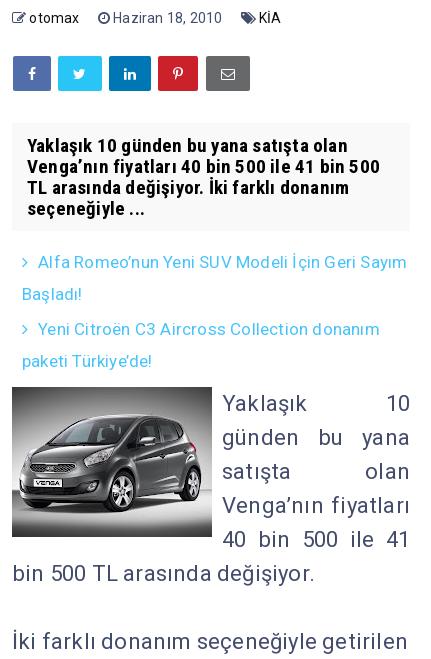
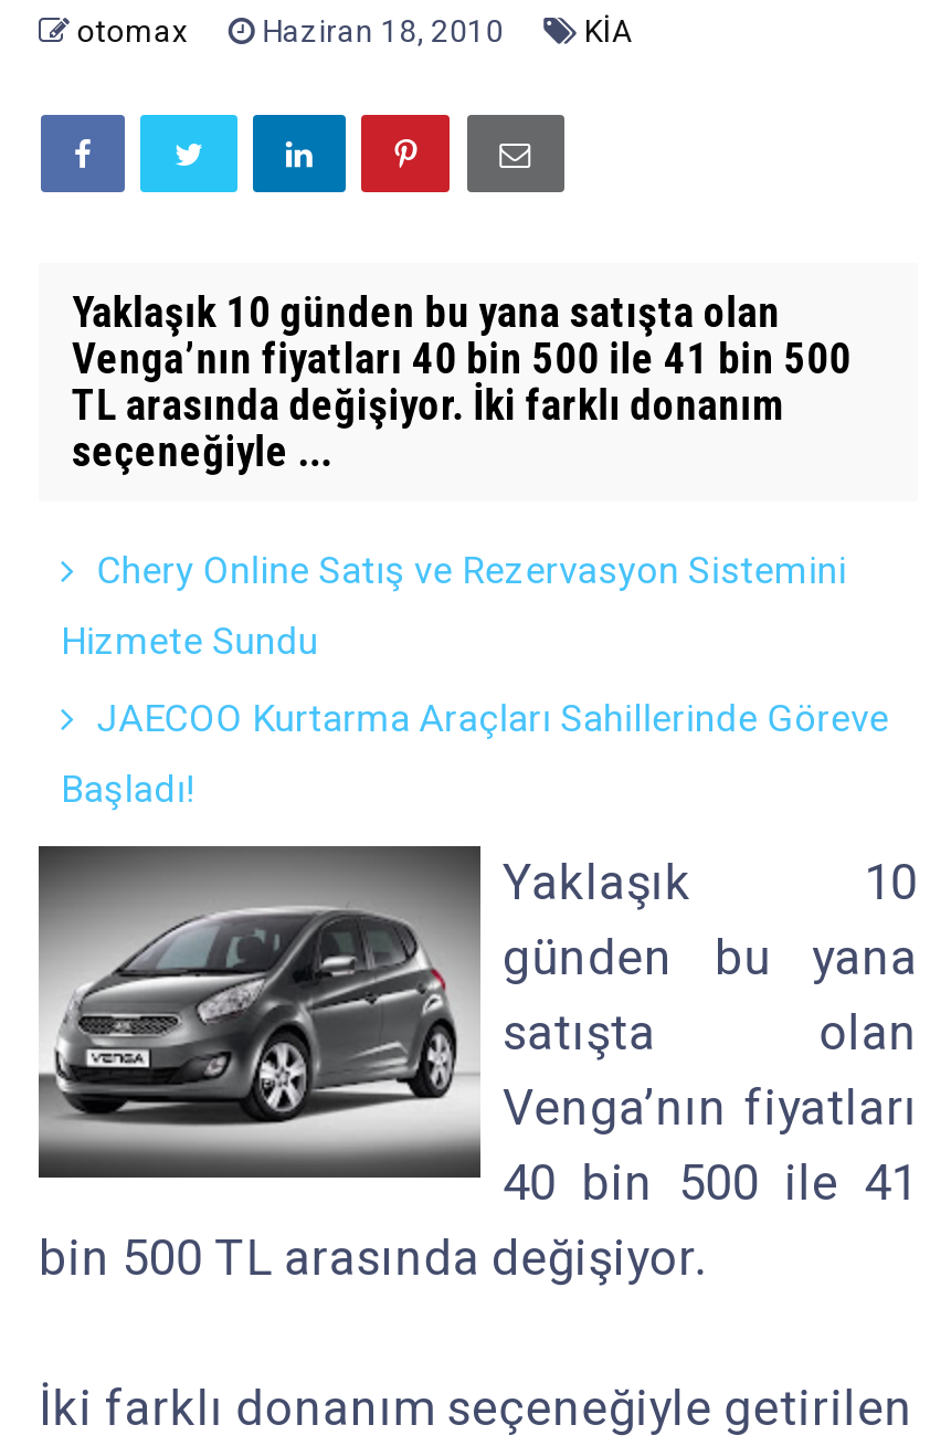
[38,252,407,272] Alfa Romeo’nun Yeni SUV Modeli İçin Geri Sayım -> [61,547,889,739] Chery Online Satış ve Rezervasyon Sistemini | Hizmete Sundu | JAECOO Kurtarma Araçları Sahillerinde Göreve
moved [22,284,83,304] -> [61,766,195,810]: Başladı!
[22,319,380,371] Yeni Citroën C3 Aircross Collection donanım | paketi Türkiye’de! -> none

